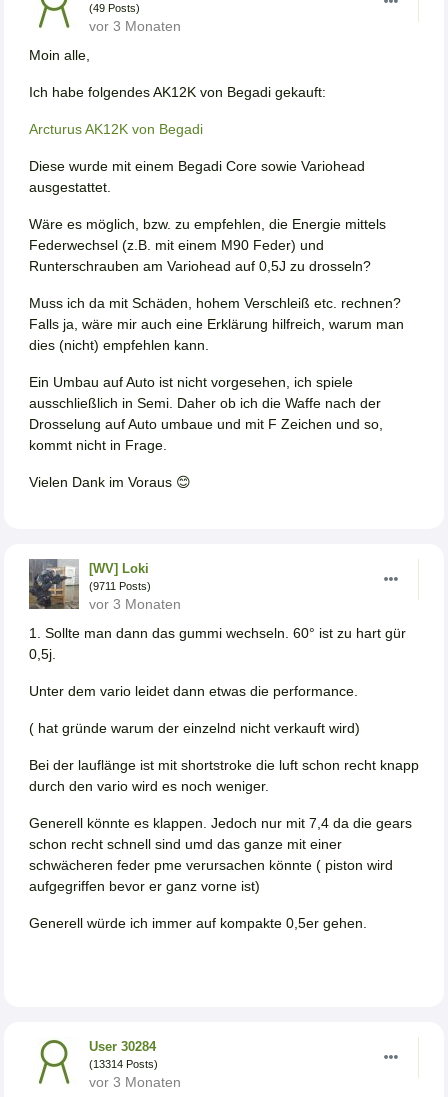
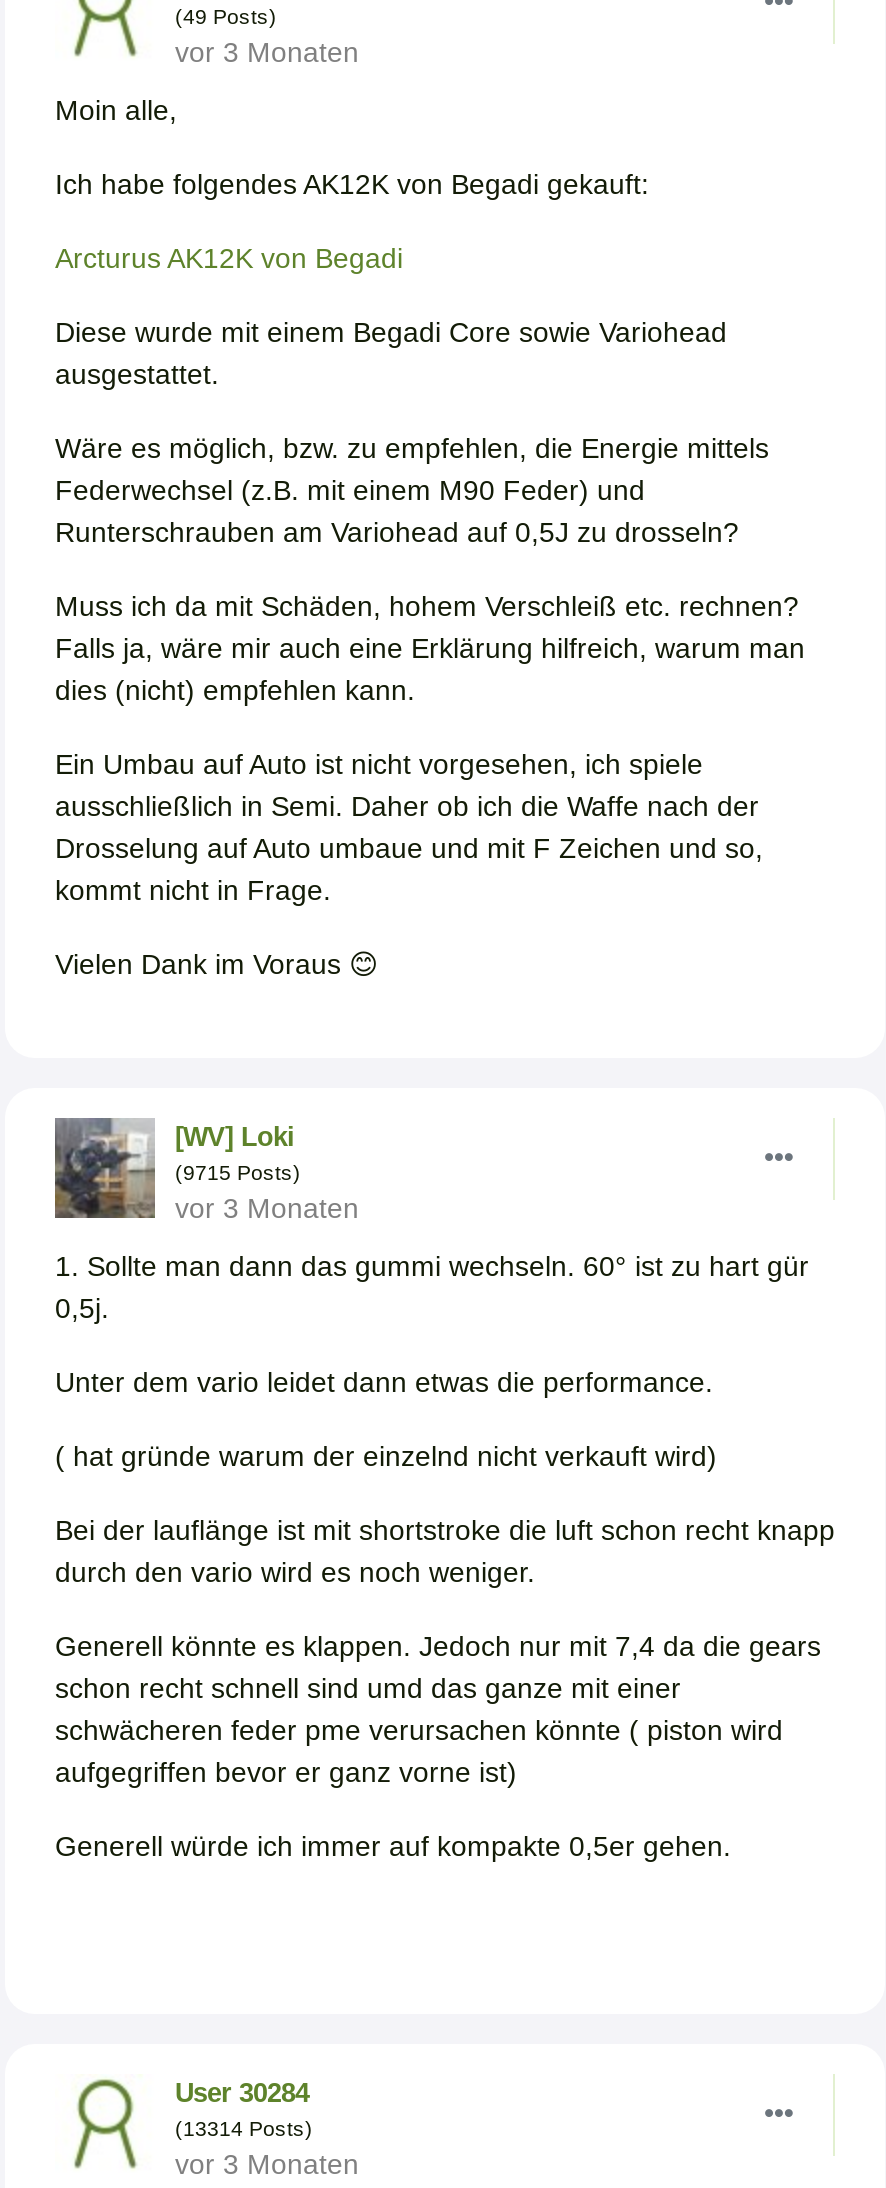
[89,580,151,592] (9711 Posts) -> [175,1160,301,1184] (9715 Posts)

